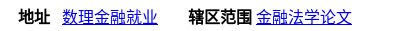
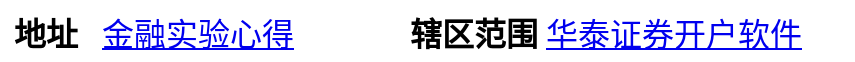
[62,8,158,25] 数理金融就业 -> [102,17,294,51] 金融实验心得
[188,8,352,25] 辖区范围 金融法学论文 -> [410,17,802,51] 辖区范围 华泰证券开户软件

